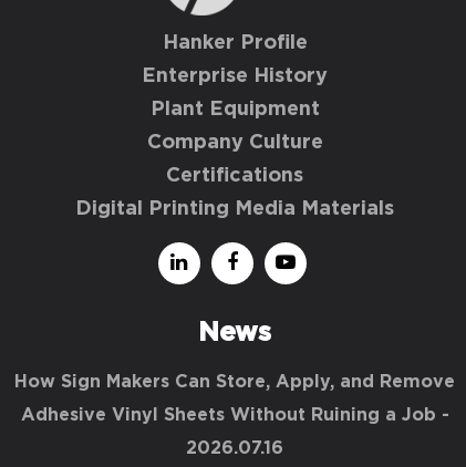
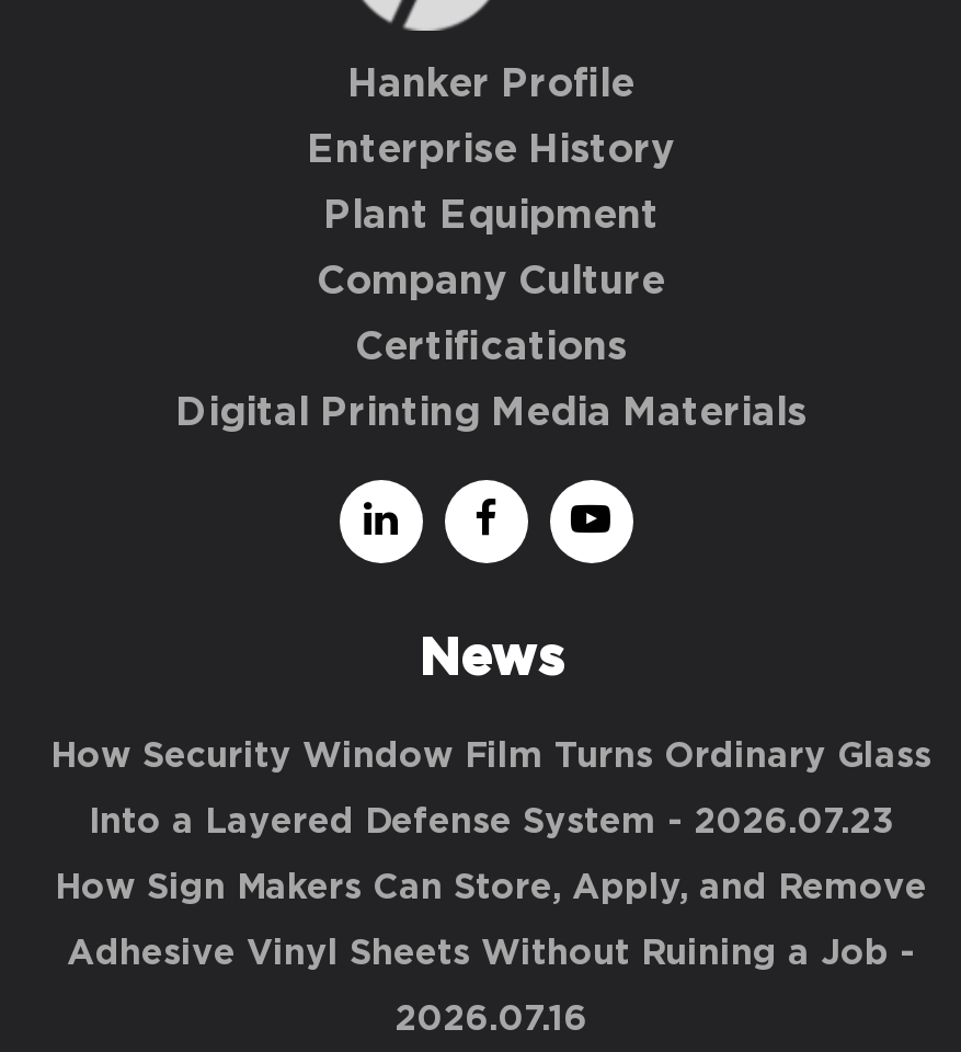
none -> [50,739,931,840] How Security Window Film Turns Ordinary Glass | Into a Layered Defense System - 2026.07.23

